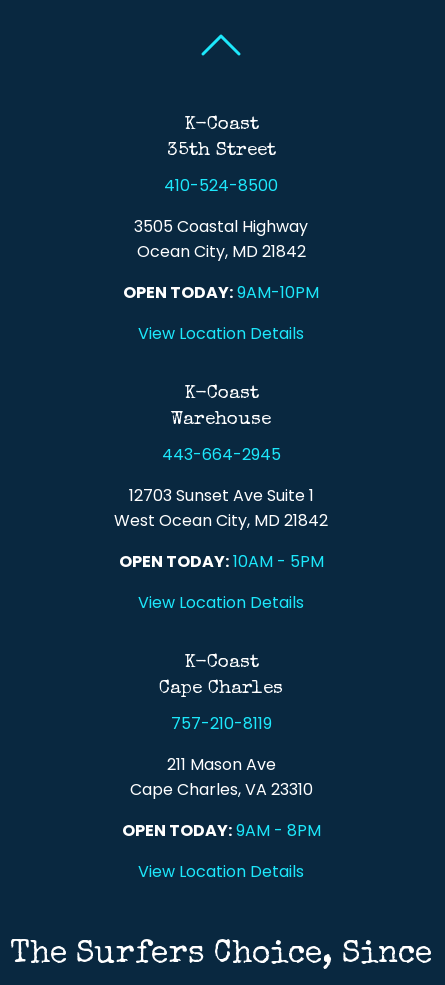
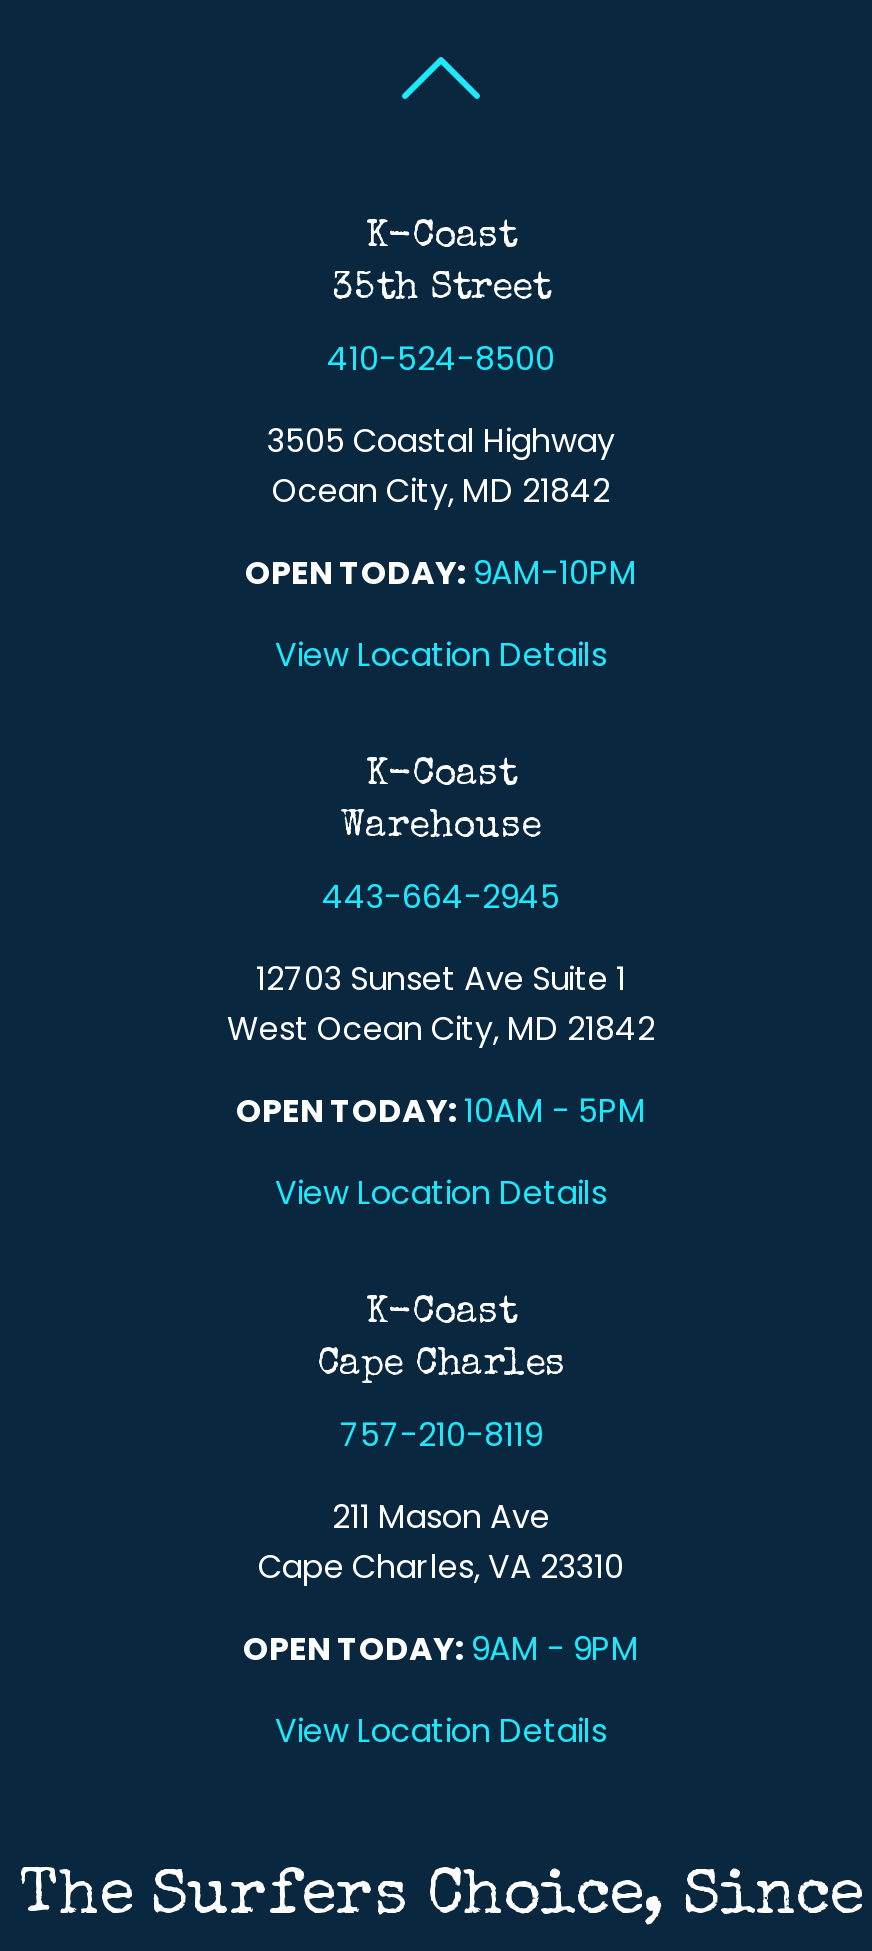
[121,819,320,842] OPEN TODAY: 9AM - 8PM -> [243,1626,639,1672] OPEN TODAY: 9AM - 9PM

